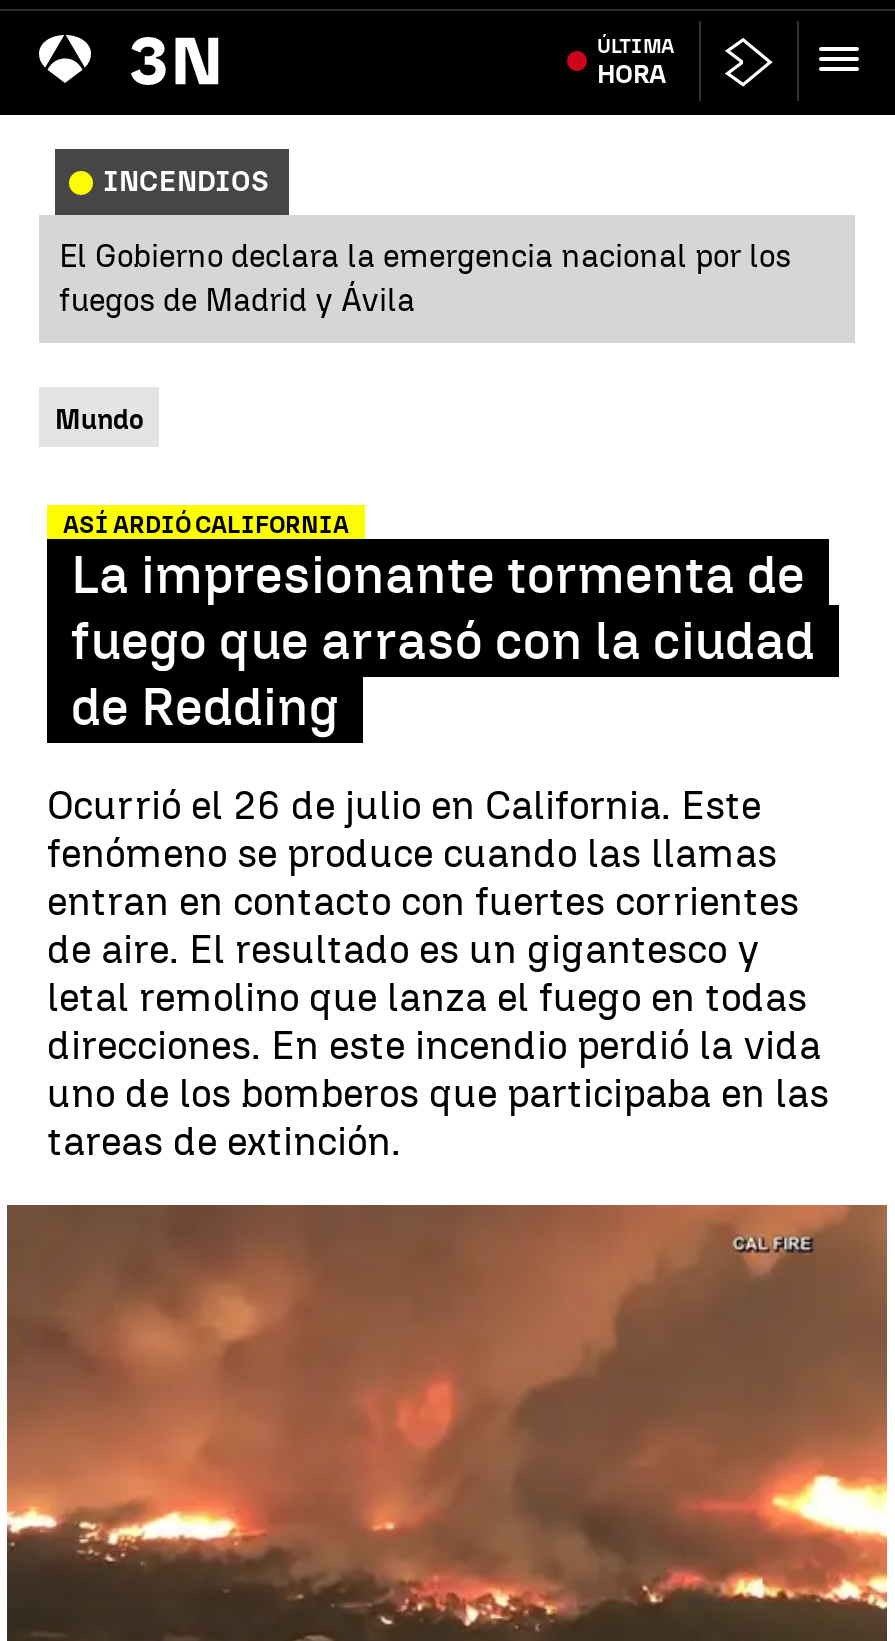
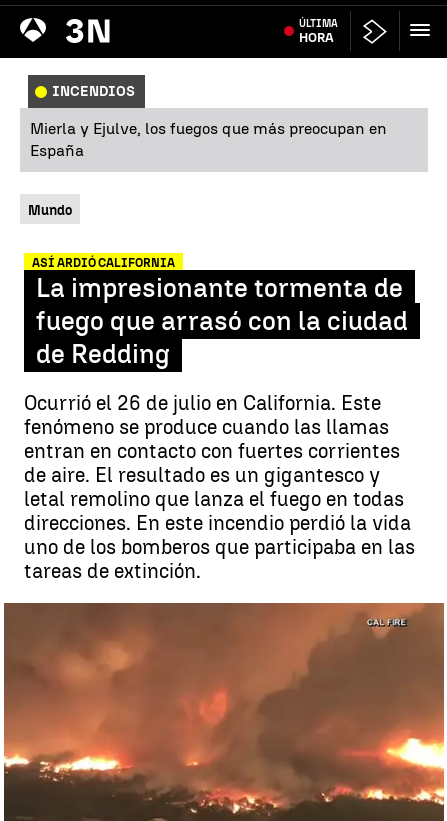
[59,237,791,319] El Gobierno declara la emergencia nacional por los | fuegos de Madrid y Ávila -> [30,119,387,160] Mierla y Ejulve, los fuegos que más preocupan en | España

